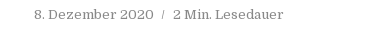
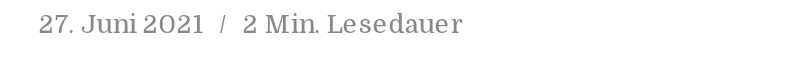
[34,7,284,22] 8. Dezember 2020 2 Min. Lesedauer -> [39,9,465,39] 27. Juni 2021 2 Min. Lesedauer

